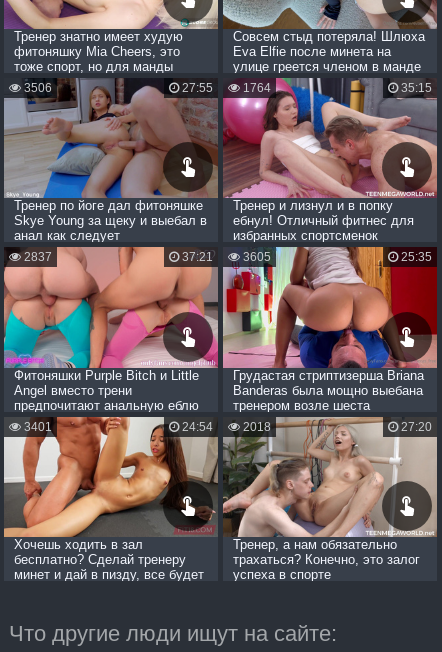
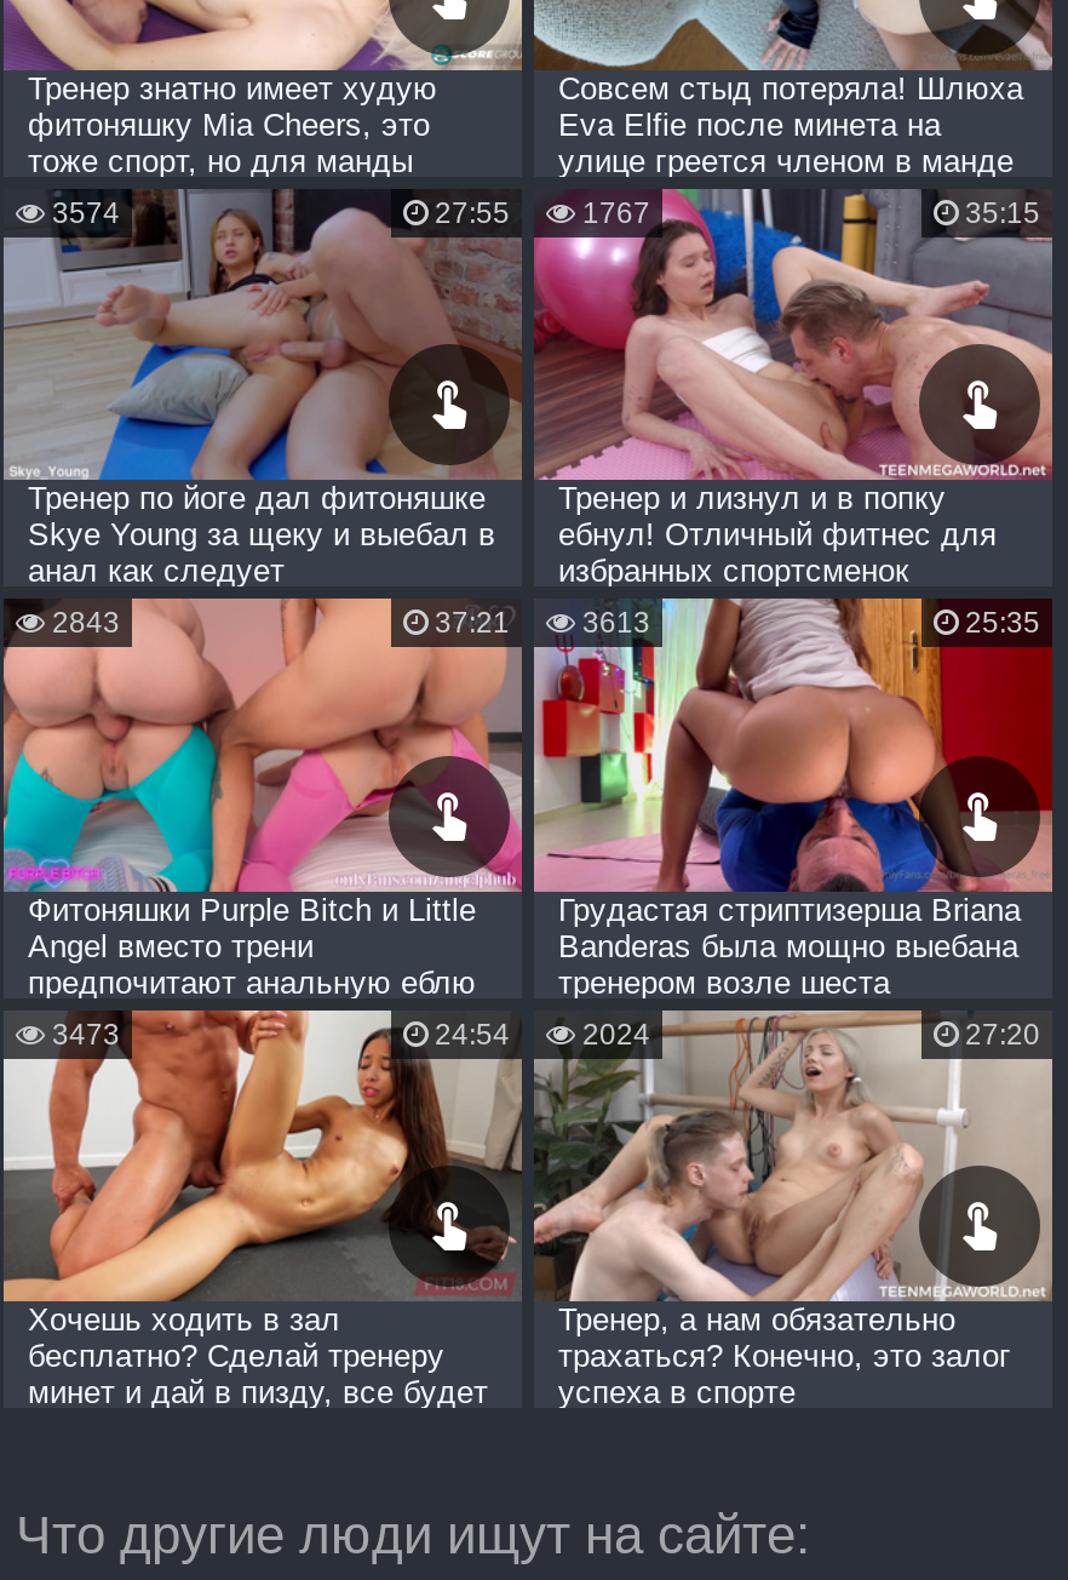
[21,81,52,95] 3506 -> [45,196,120,230] 3574
[240,81,271,95] 1764 -> [575,196,650,230] 1767
[21,250,52,264] 2837 -> [45,606,120,640] 2843
[179,250,271,264] 37:21 3605 -> [427,606,650,640] 37:21 3613
[21,419,52,433] 3401 -> [45,1017,120,1051] 3473
[179,419,271,433] 24:54 2018 -> [427,1017,650,1051] 24:54 2024

